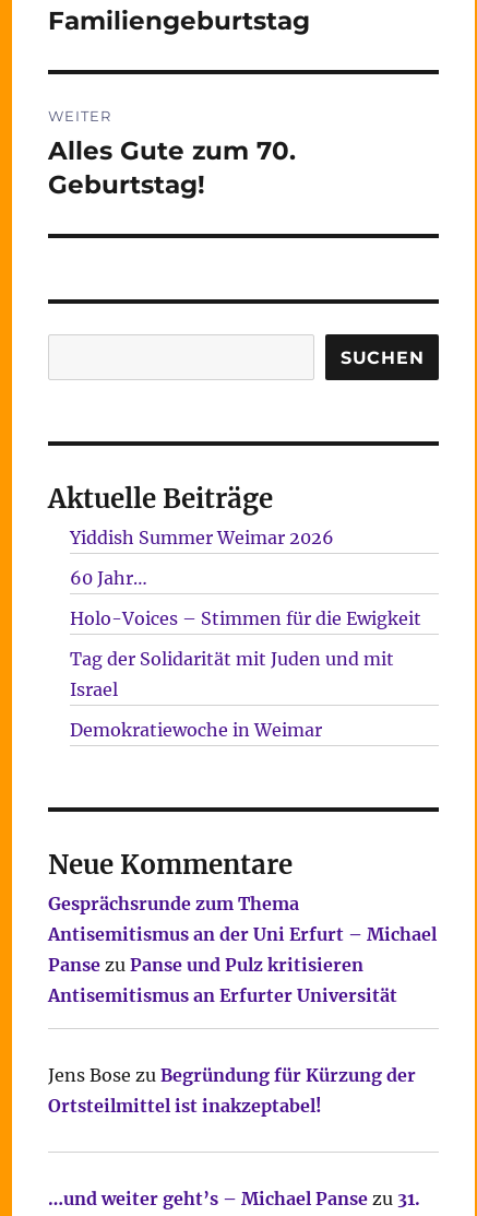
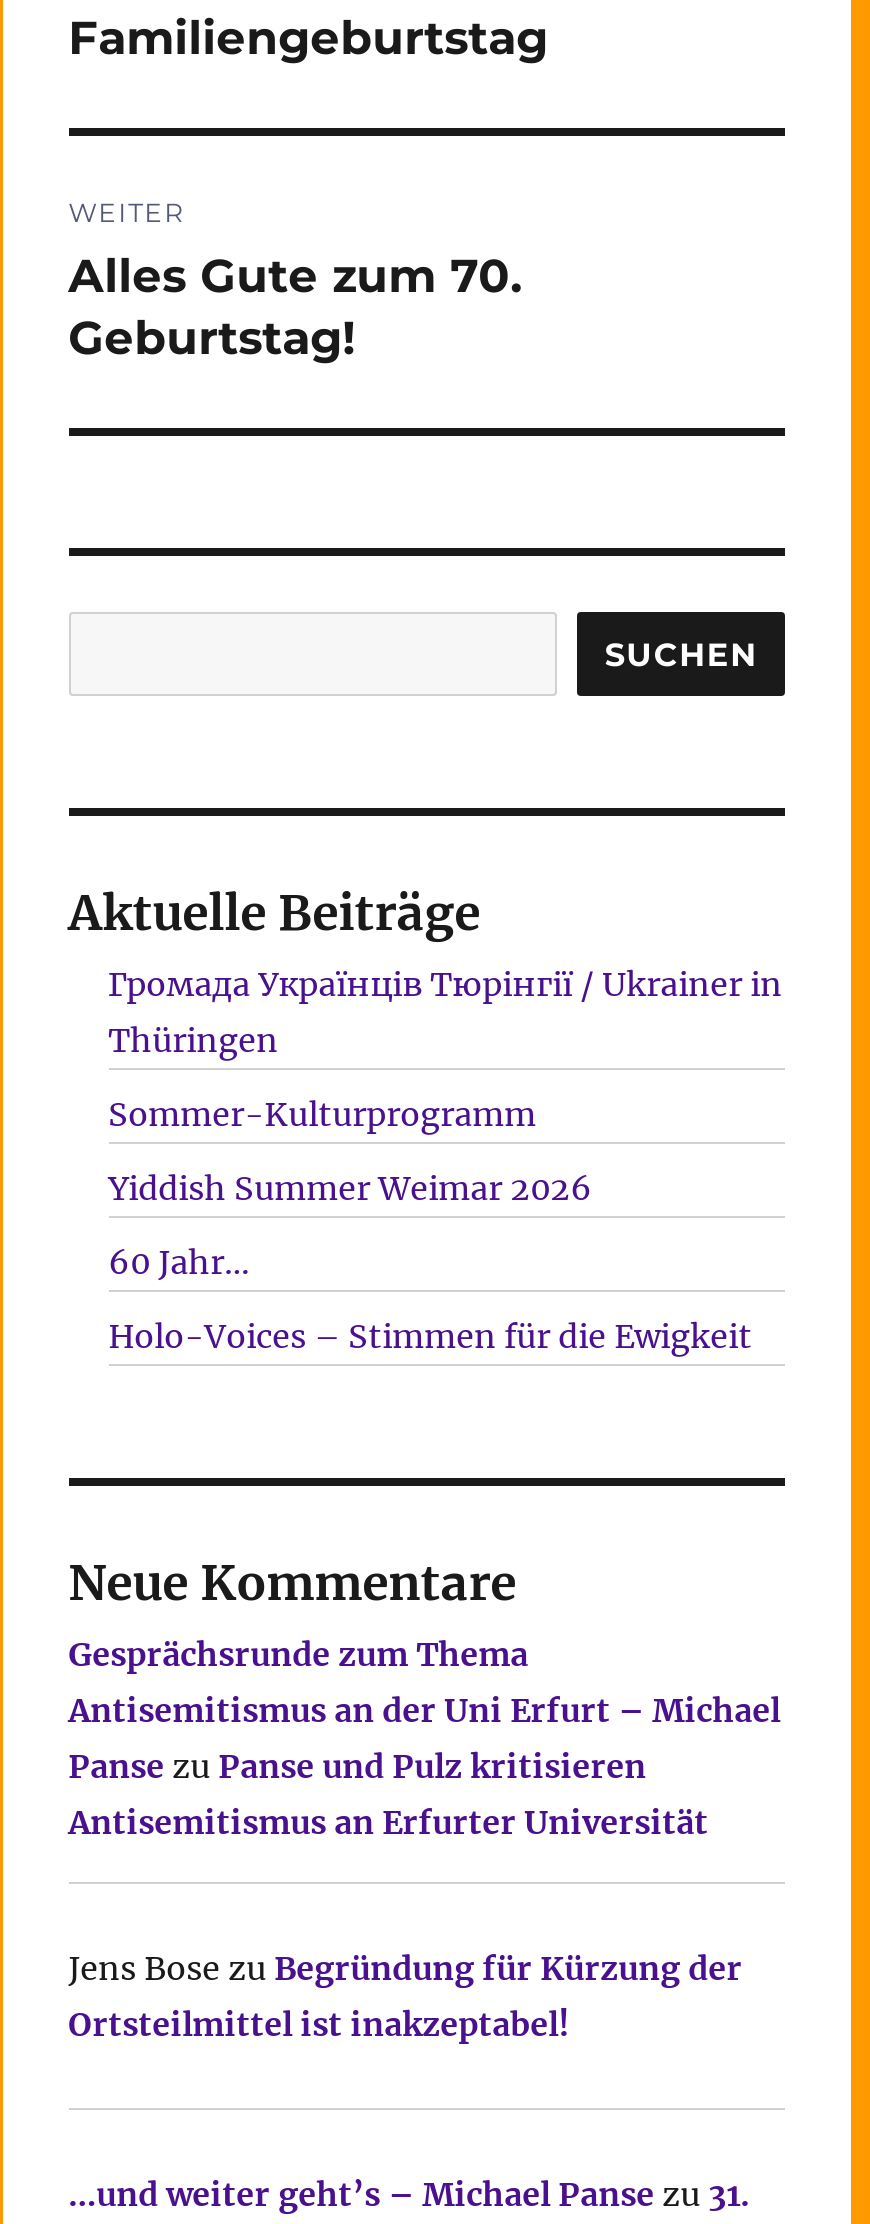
none -> [108,964,782,1134] Громада Українців Тюрінгії / Ukrainer in | Thüringen | Sommer-Kulturprogramm
moved [69,527,421,629] -> [108,1168,752,1356]: Yiddish Summer Weimar 2026 | 60 Jahr… | Holo-Voices – Stimmen für die Ewigkeit
[69,648,394,741] Tag der Solidarität mit Juden und mit | Israel | Demokratiewoche in Weimar -> none

